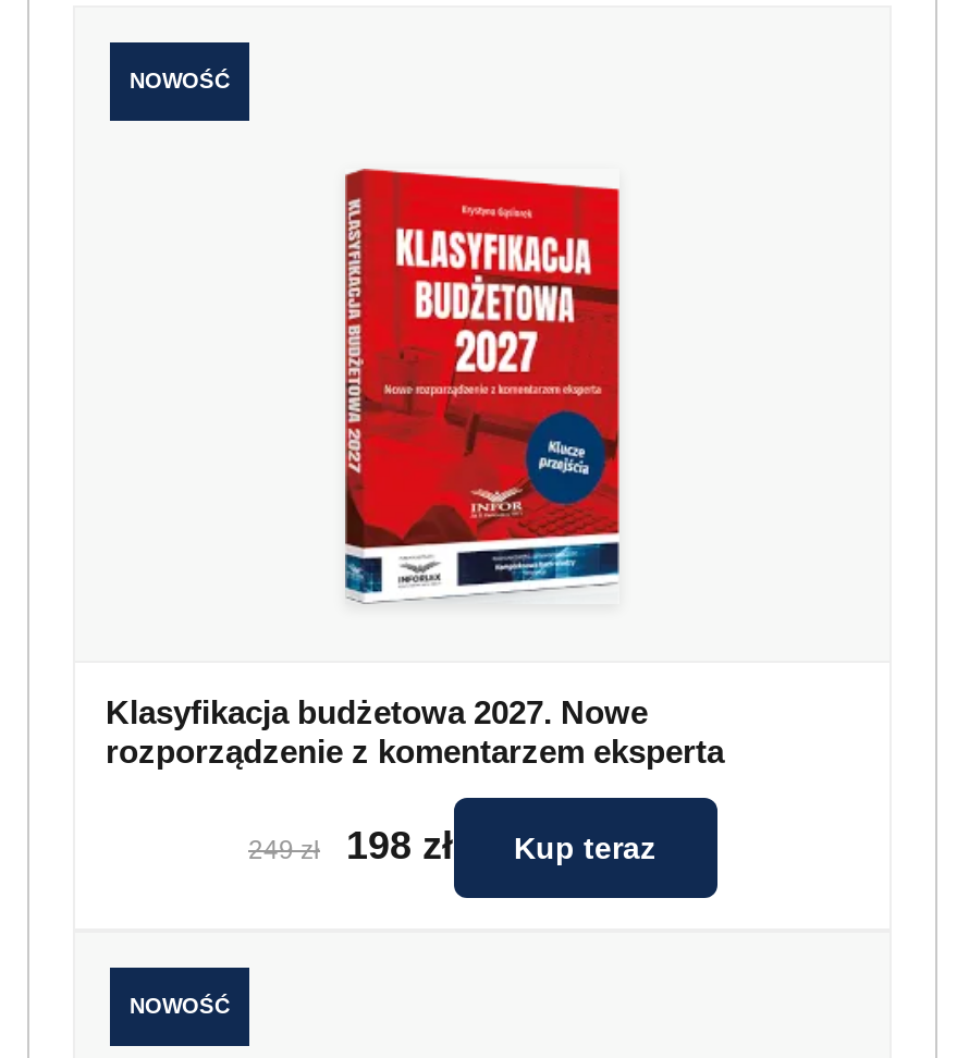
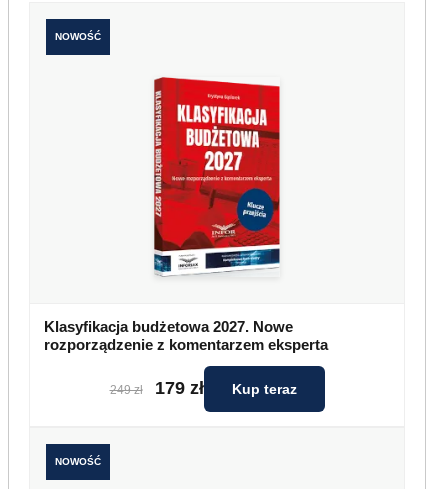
[346,824,453,868] 198 zł -> [154,378,203,398] 179 zł

